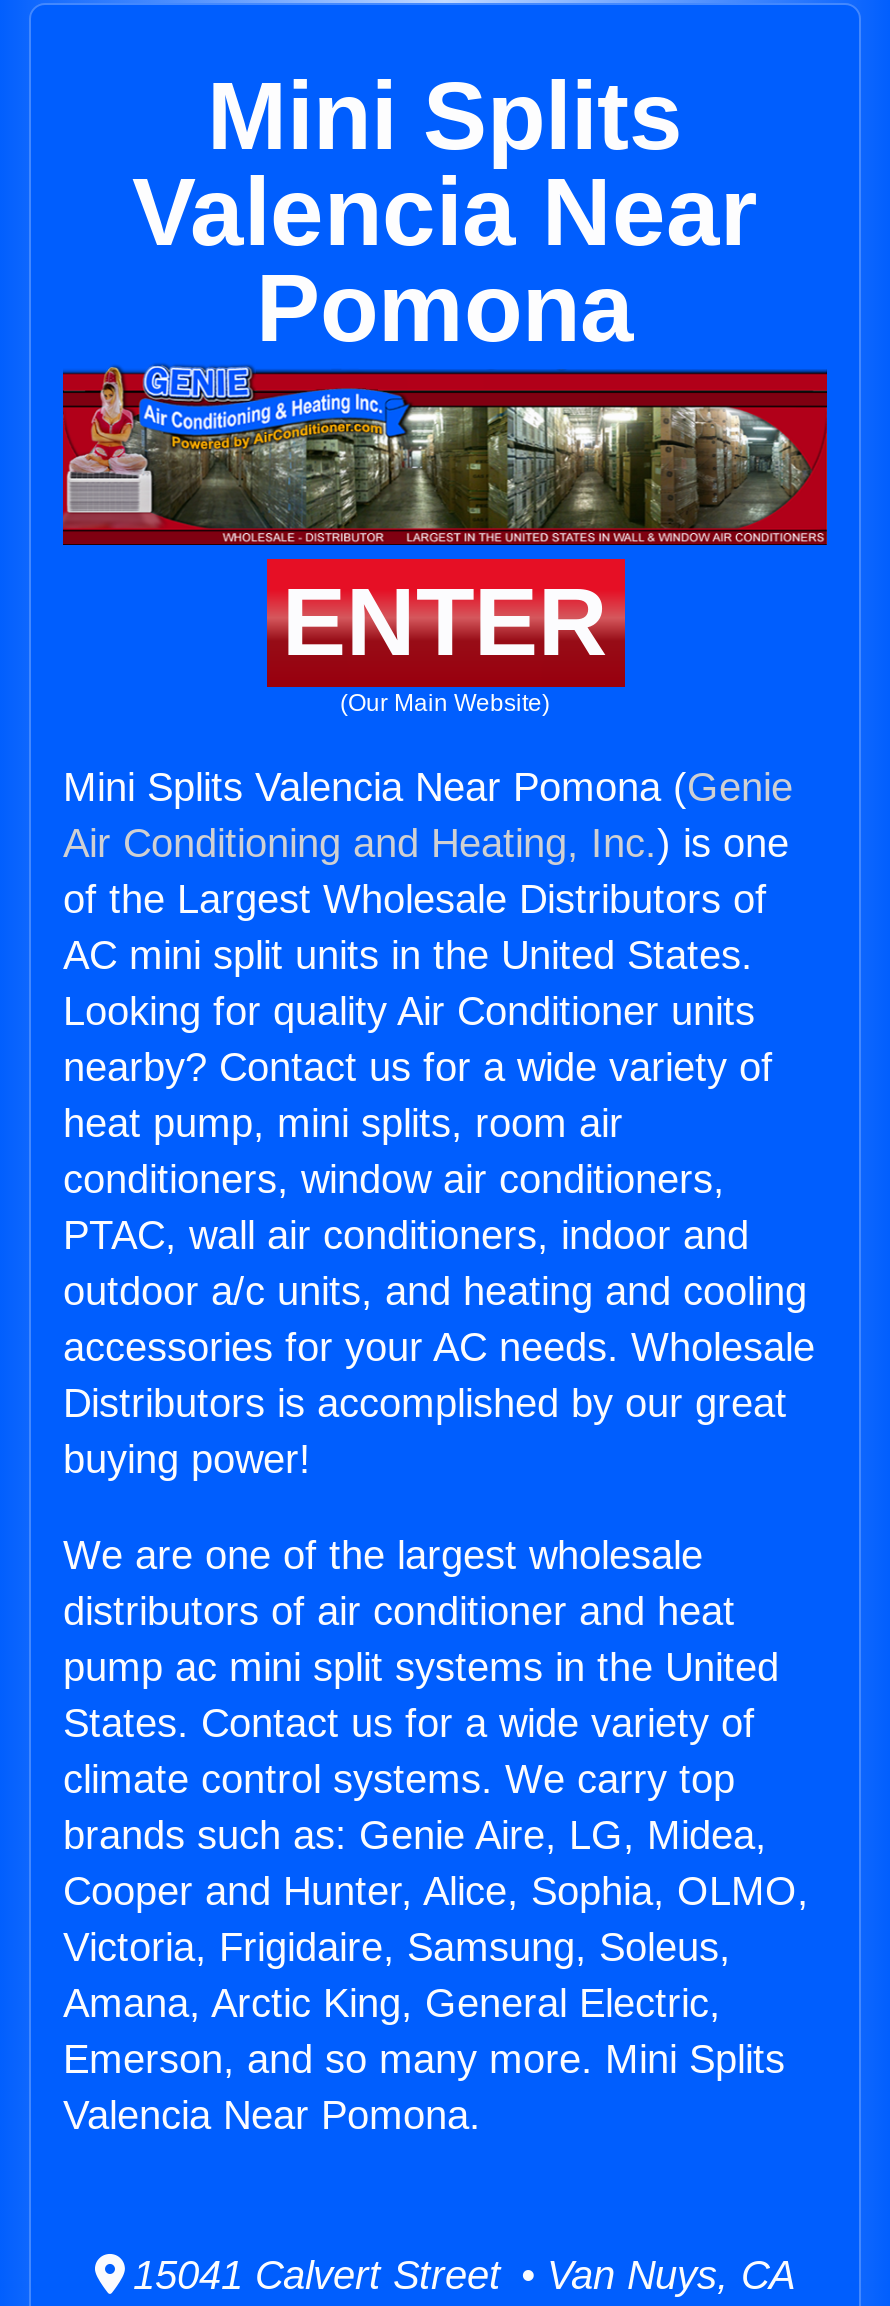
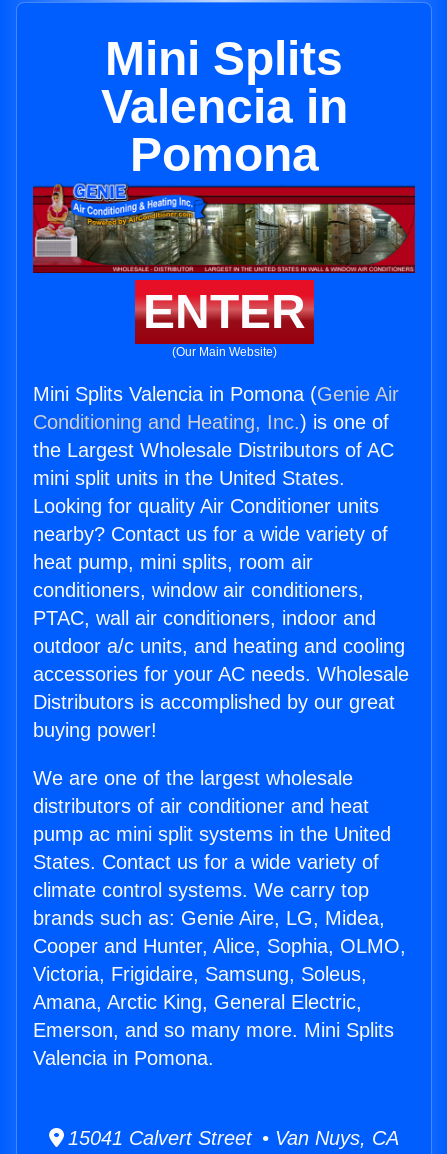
[132,159,758,265] Valencia Near -> [100,80,347,133] Valencia in
[63,765,793,977] Mini Splits Valencia Near Pomona (Genie | Air Conditioning and Heating, Inc.) is one | of the Largest Wholesale Distributors of | AC mini split units in the United States. -> [33,383,399,489] Mini Splits Valencia in Pomona (Genie Air | Conditioning and Heating, Inc.) is one of | the Largest Wholesale Distributors of AC | mini split units in the United States.
[63,2093,481,2137] Valencia Near Pomona. -> [33,1047,214,1069] Valencia in Pomona.

